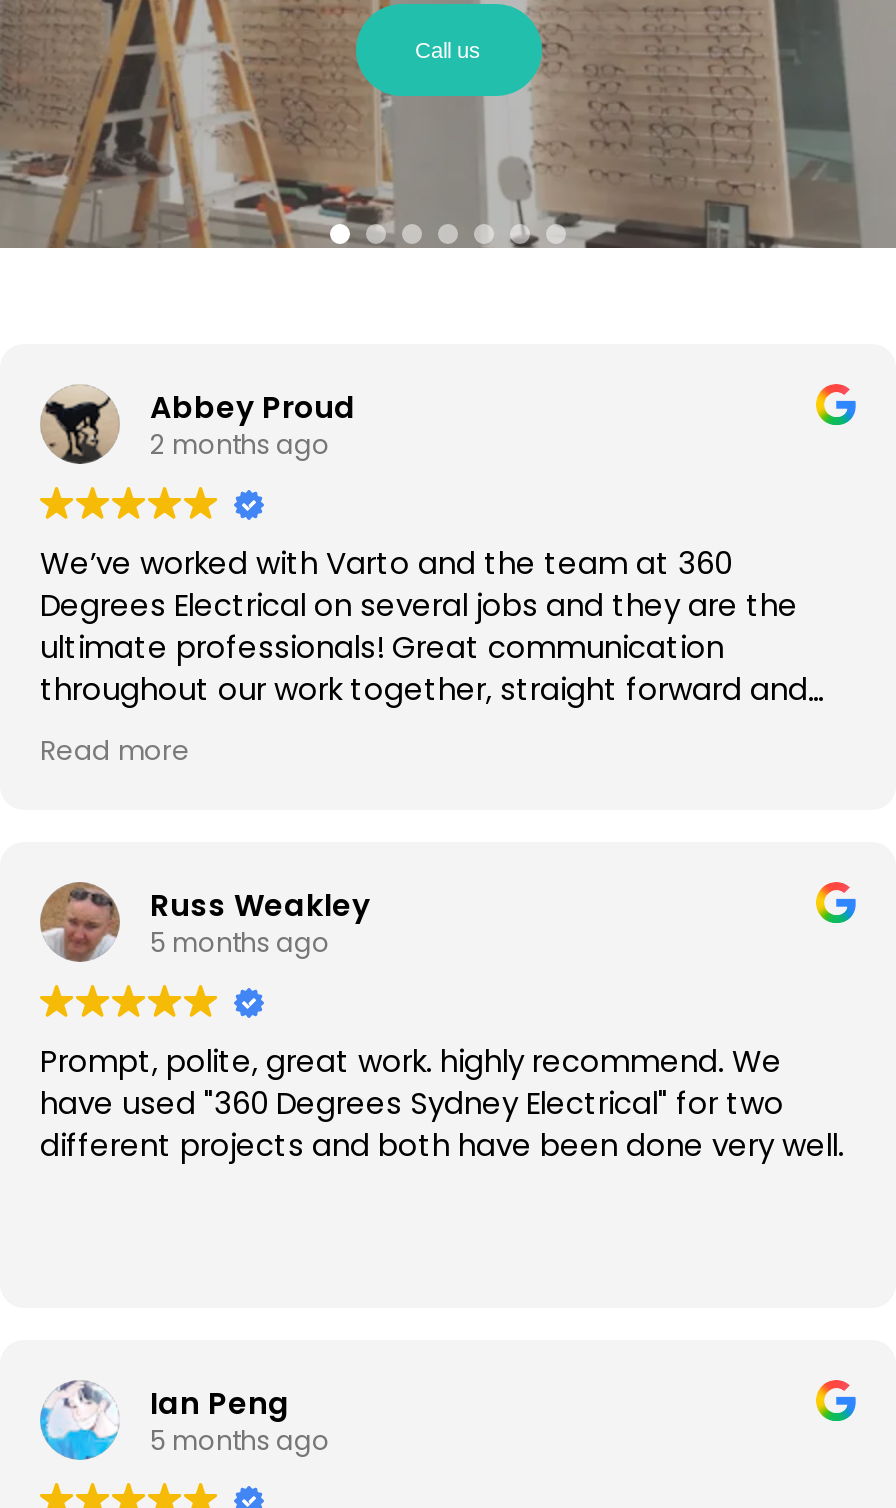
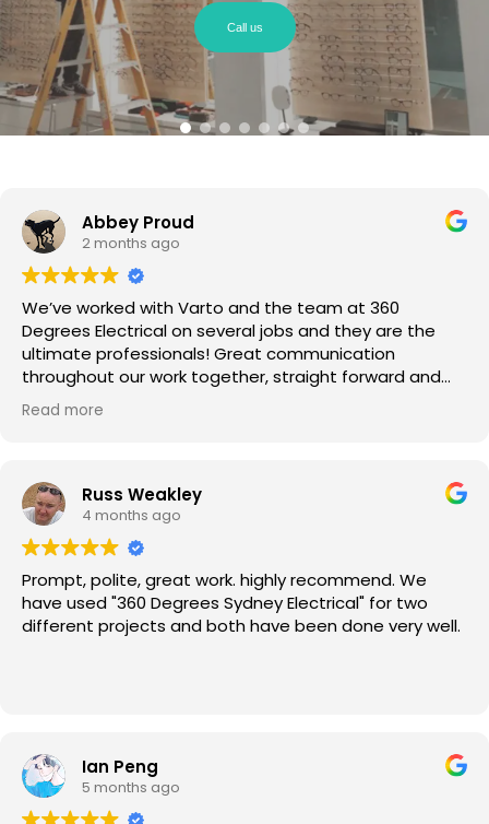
[150,924,330,962] 5 months ago -> [82,505,181,525] 4 months ago

